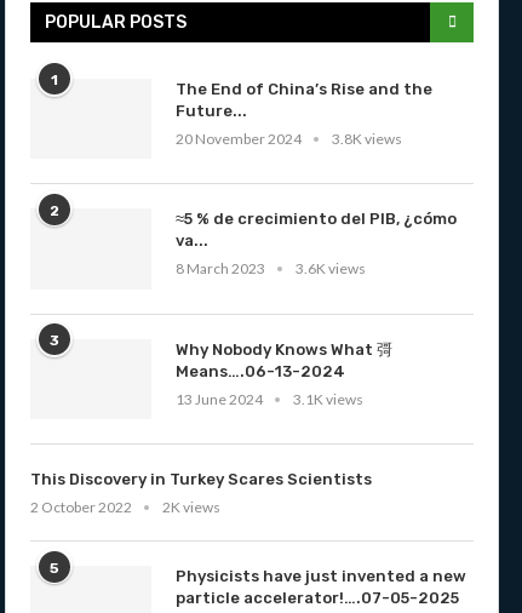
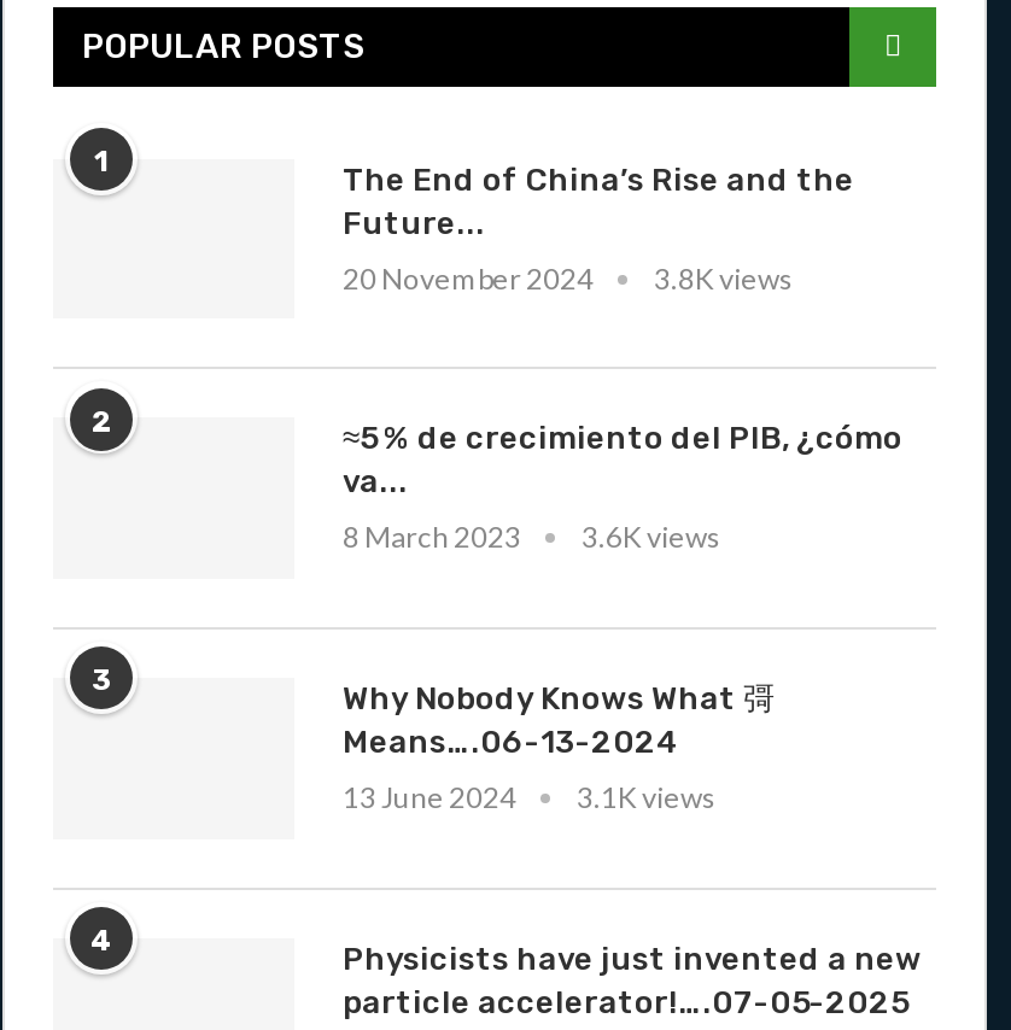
[30,471,372,577] This Discovery in Turkey Scares Scientists | 2 October 2022 | 2K views | 5 -> [90,924,112,957] 4

